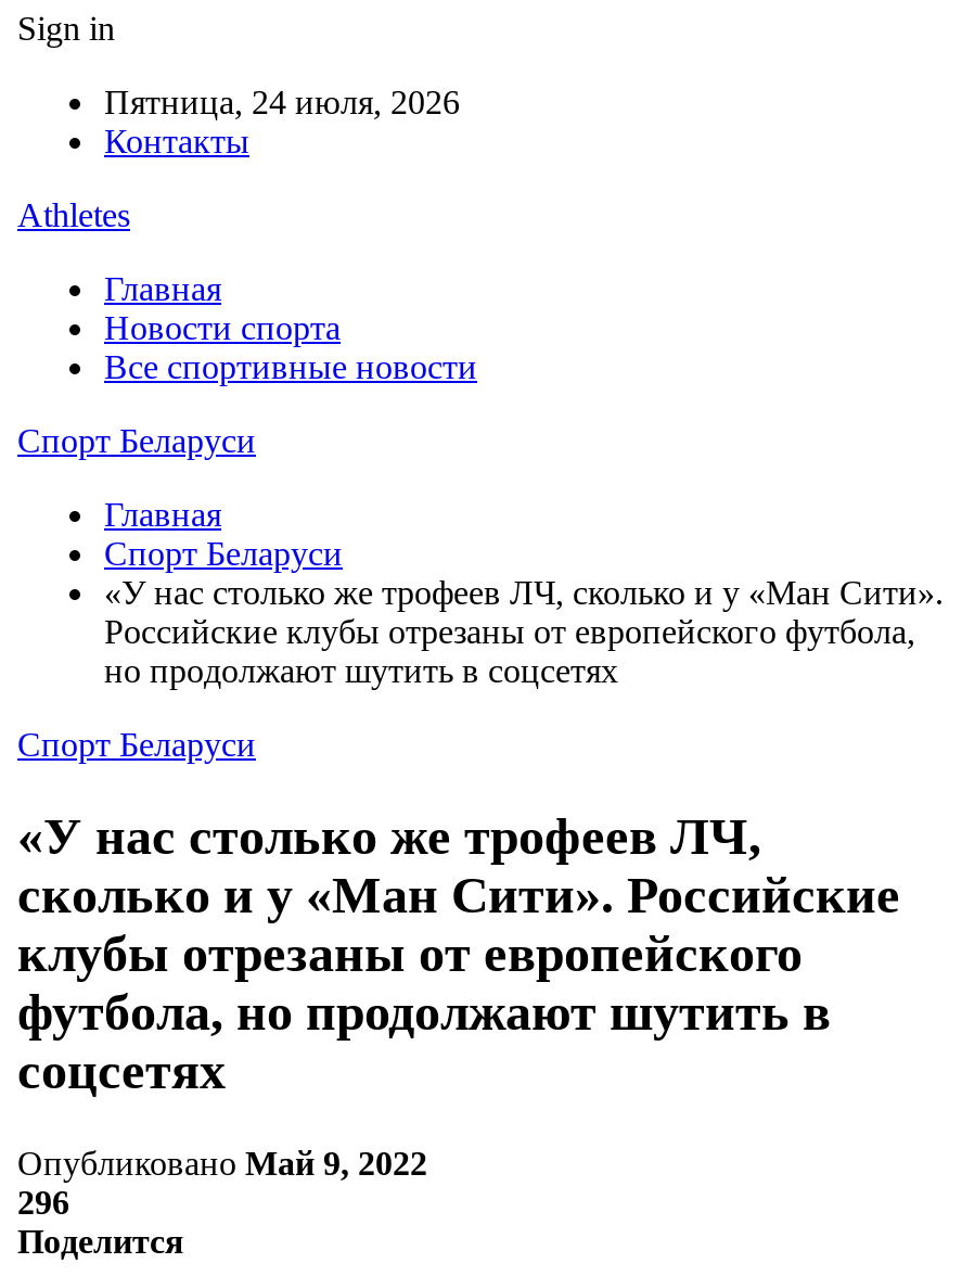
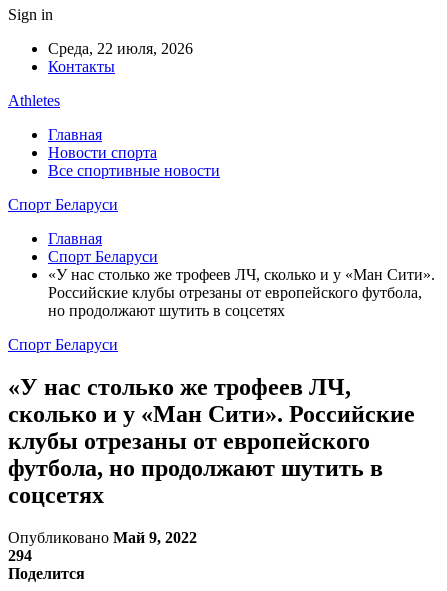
[104,84,460,120] Пятница, 24 июля, 2026 -> [48,40,193,57] Среда, 22 июля, 2026
[17,1183,69,1220] 296 -> [8,547,32,564] 294

